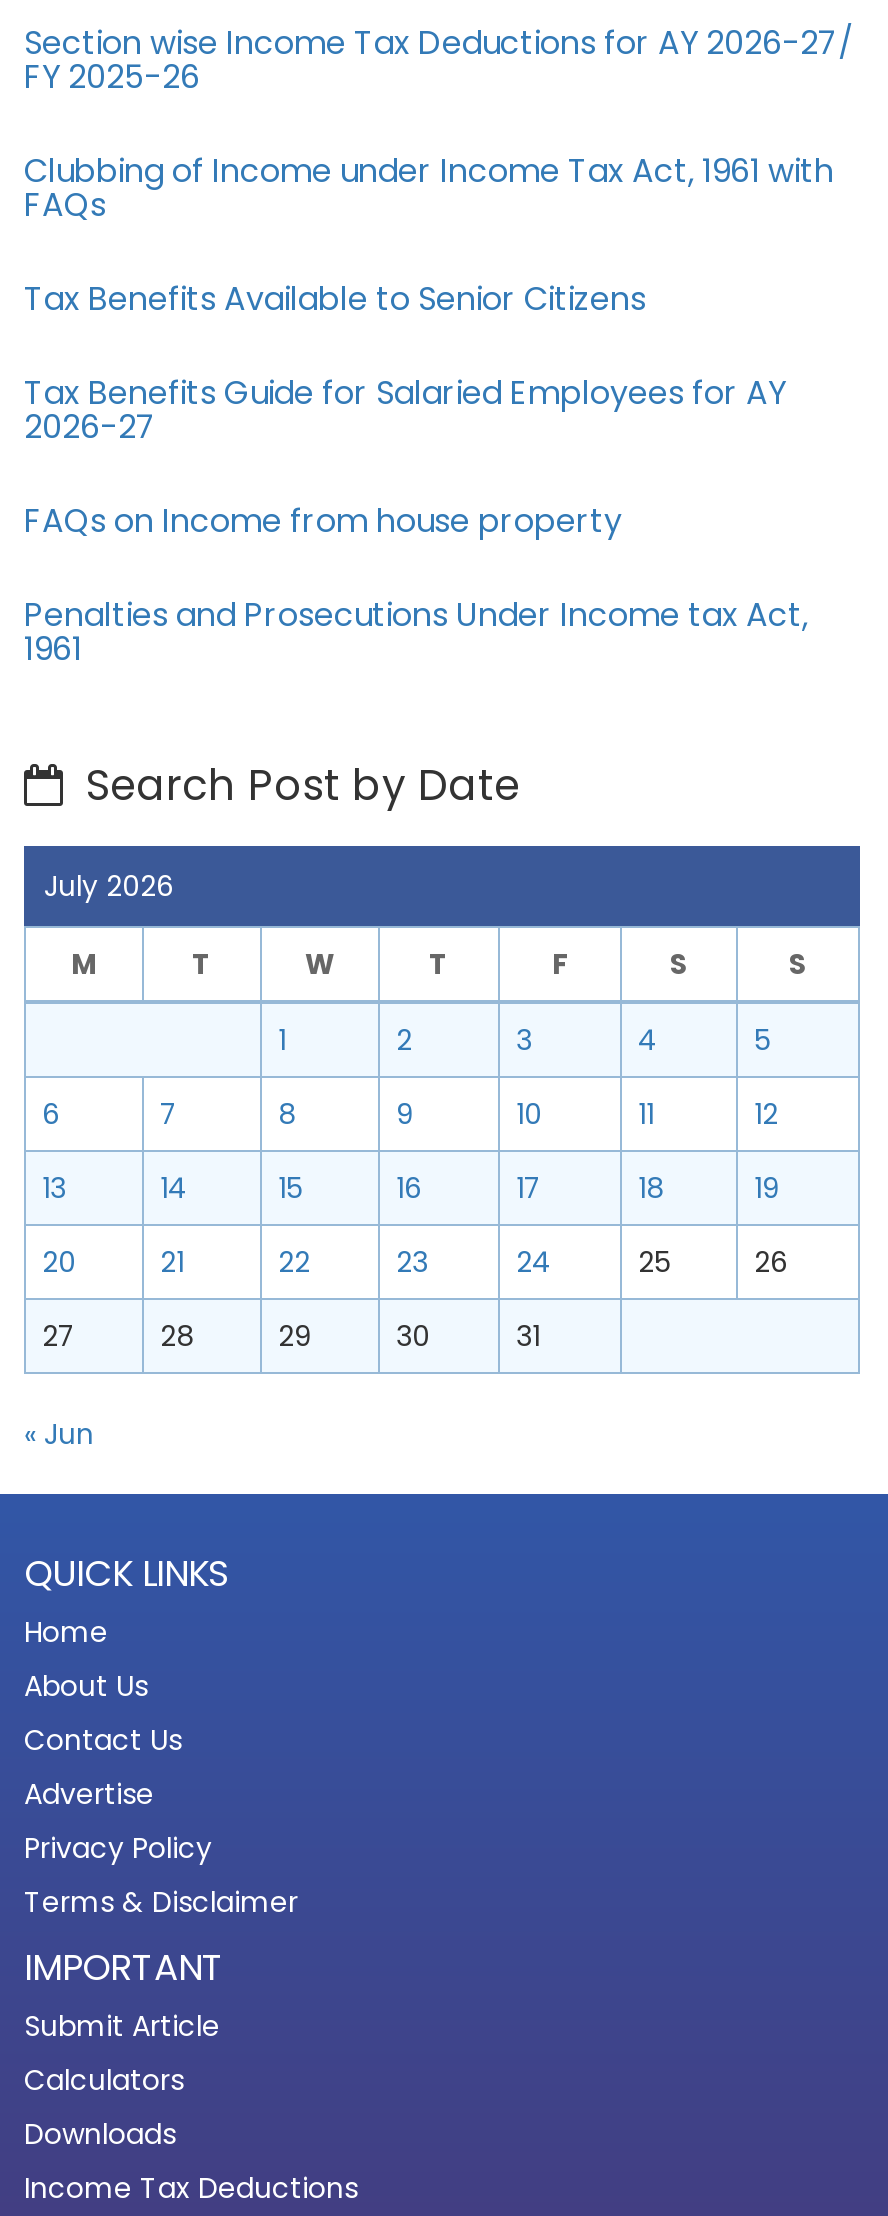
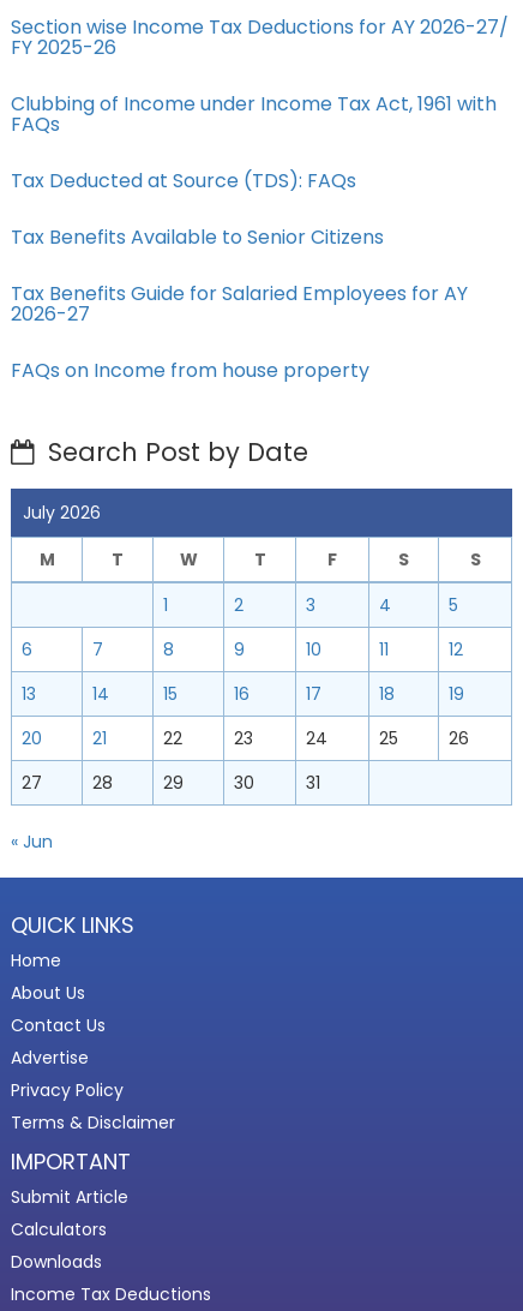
none -> [11,167,356,194] Tax Deducted at Source (TDS): FAQs
moved [24,276,786,544] -> [11,223,468,384]: Tax Benefits Available to Senior Citizens | Tax Benefits Guide for Salaried Employees for AY | 2026-27 | FAQs on Income from house property
[24,592,808,672] Penalties and Prosecutions Under Income tax Act, | 1961 -> none

